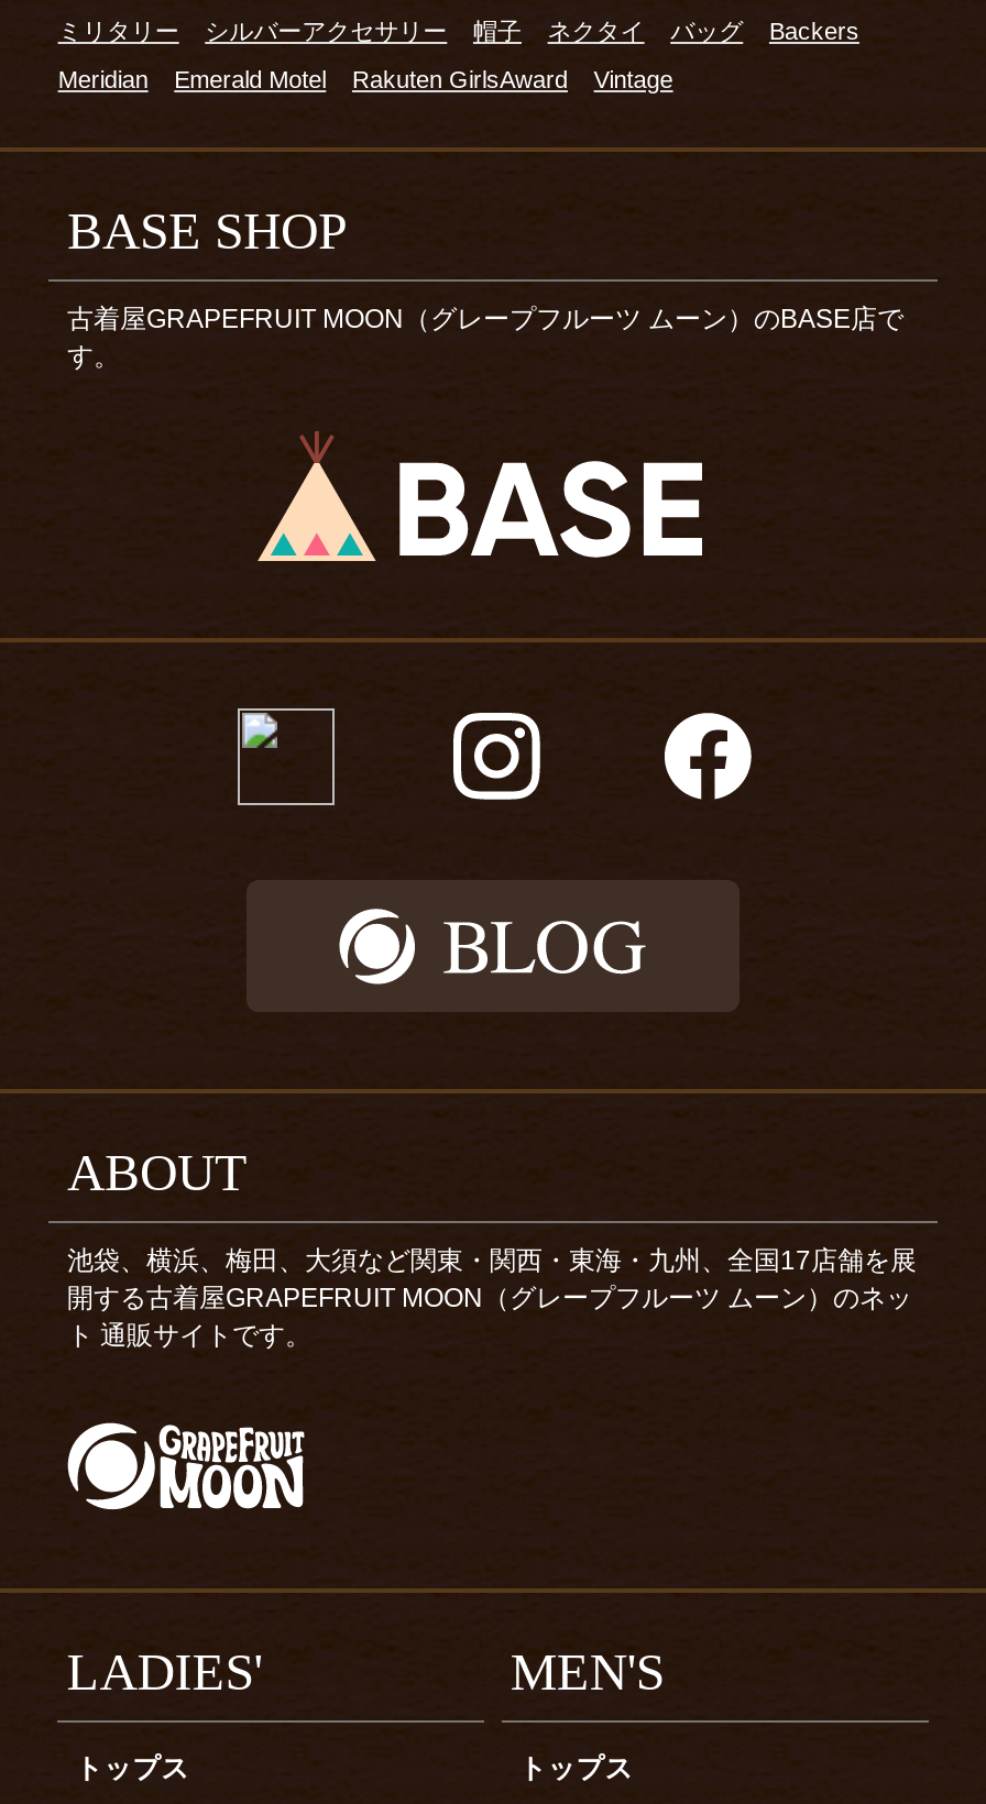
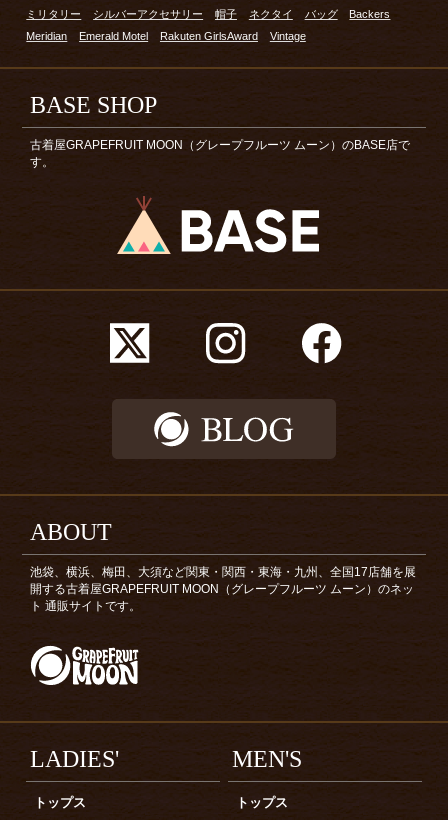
[235,708,337,807] [image] -> [108,323,152,366] [image]

